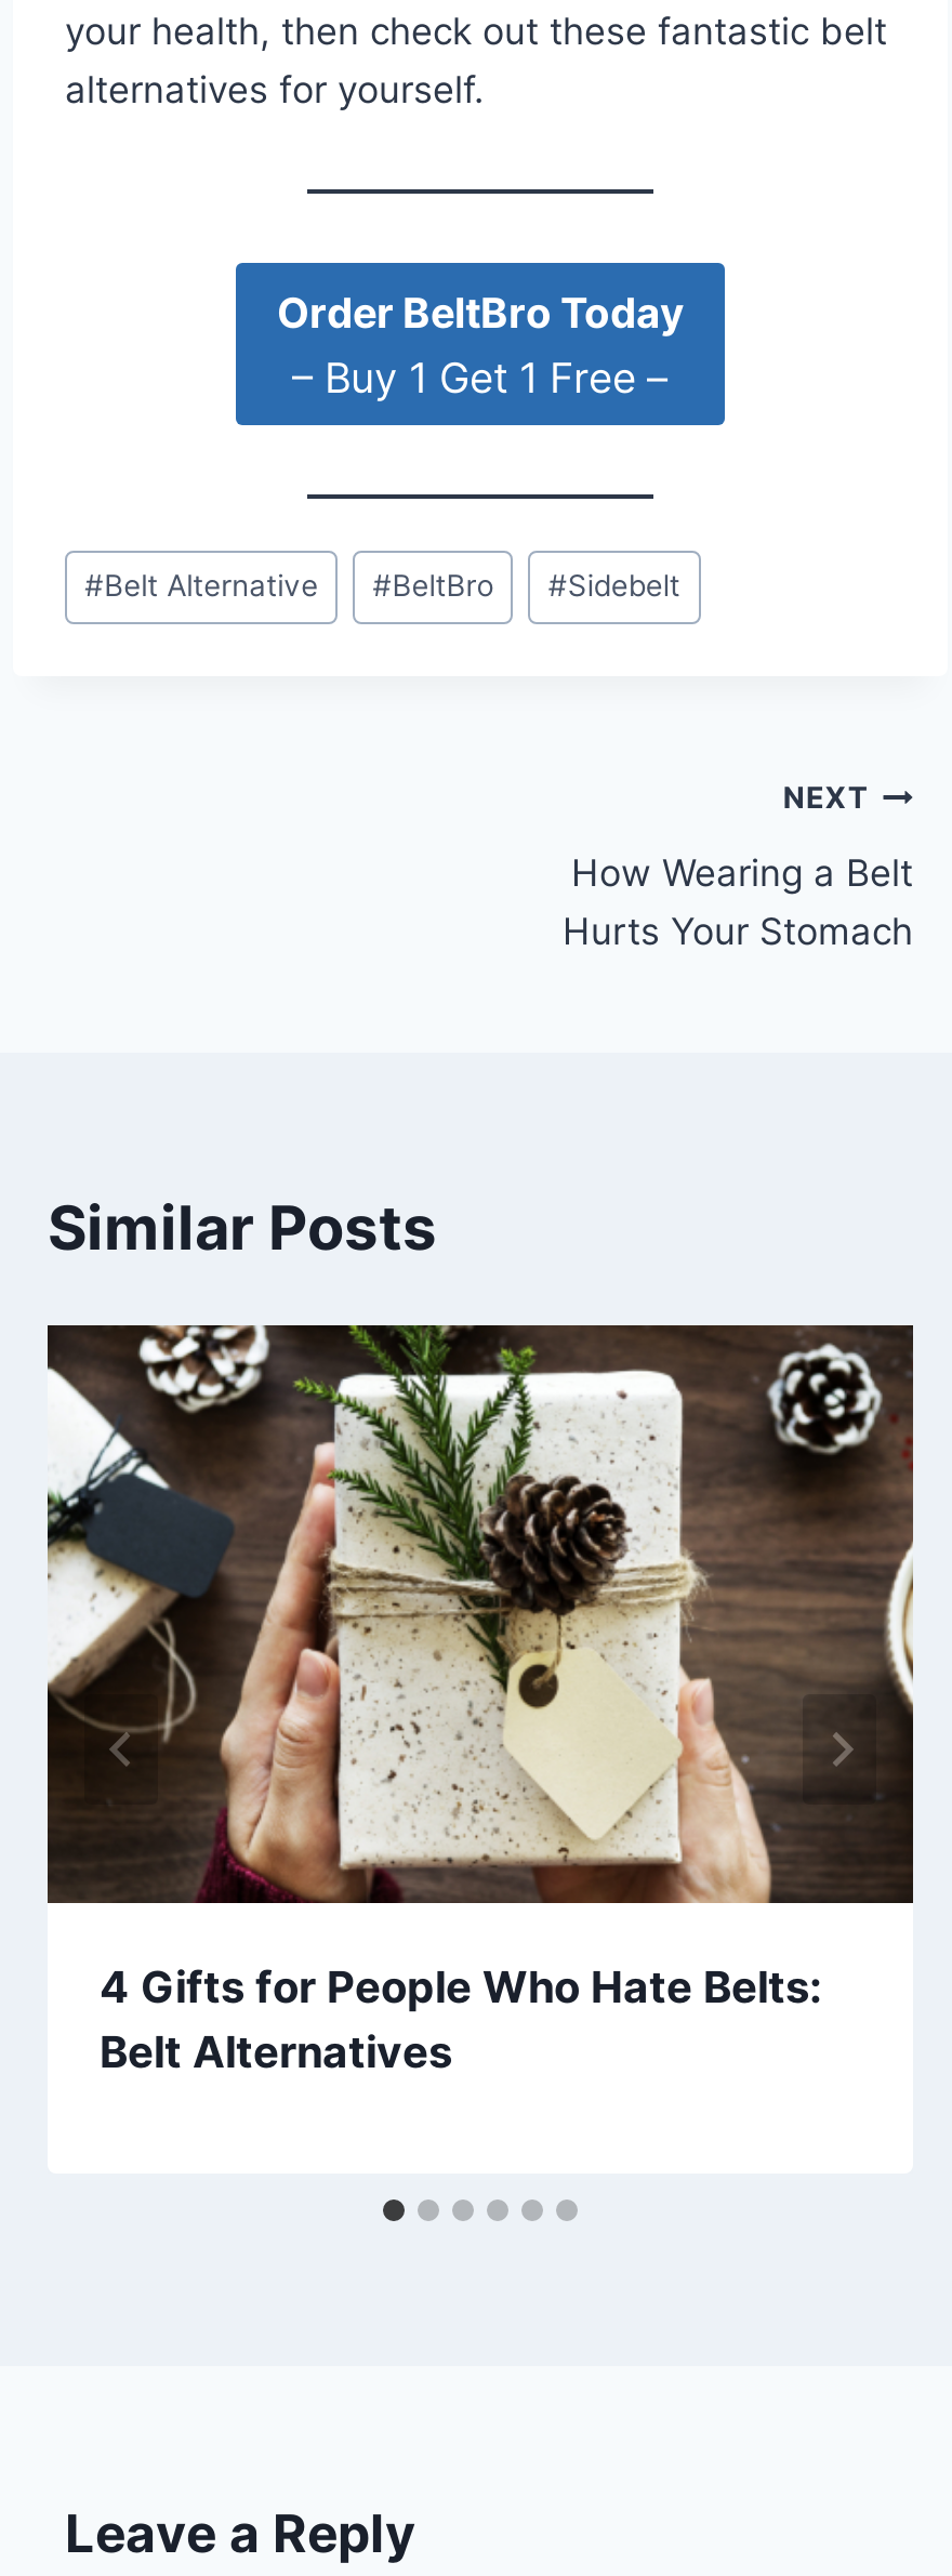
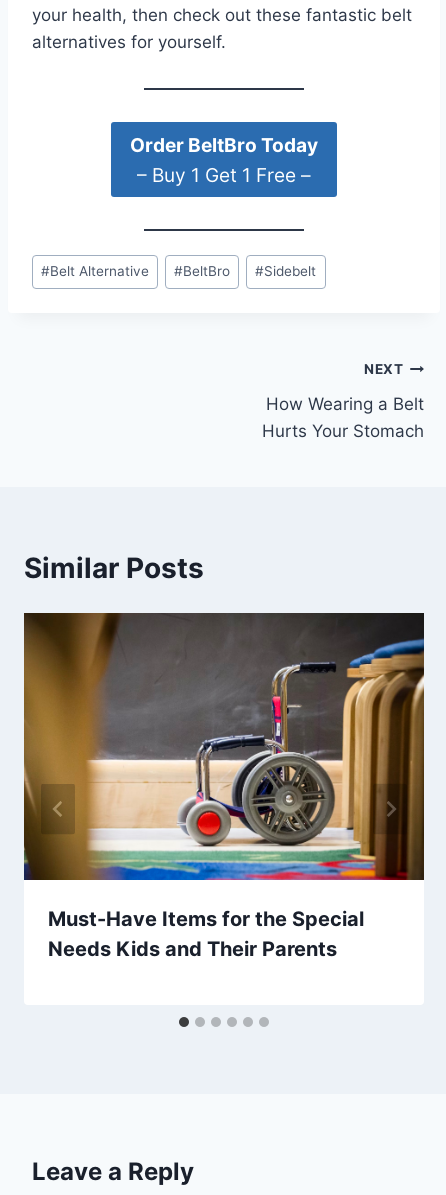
[45,1325,915,2077] [image] | 4 Gifts for People Who Hate Belts: | Belt Alternatives -> [23,613,425,960] [image] | Must-Have Items for the Special | Needs Kids and Their Parents

